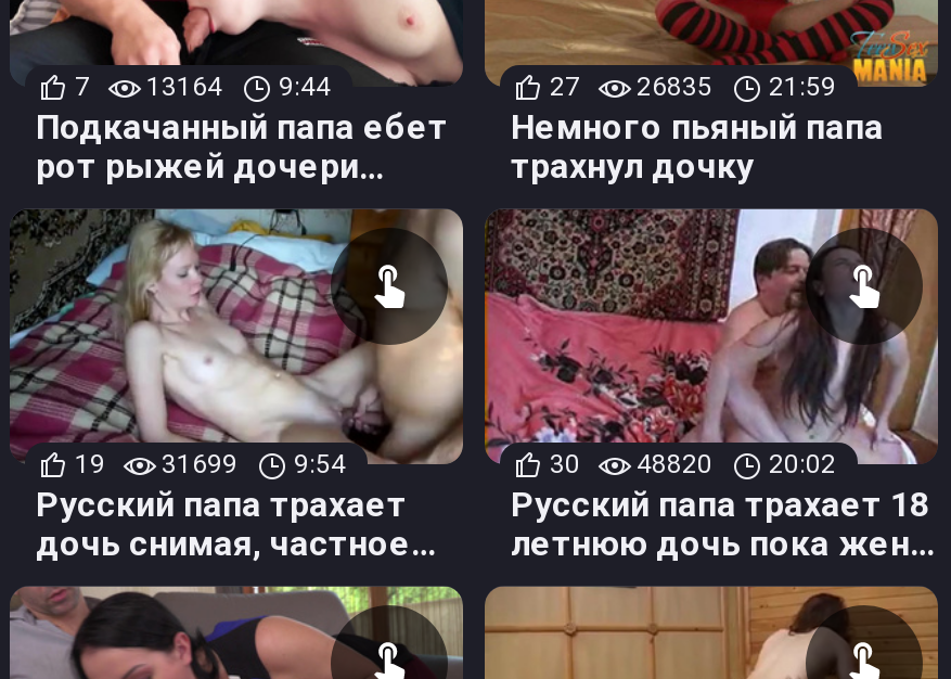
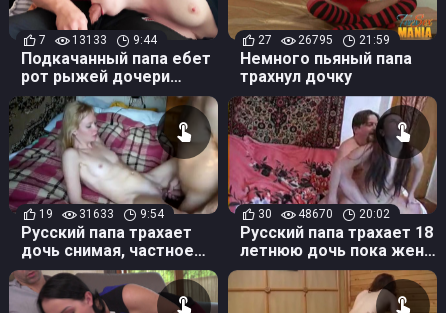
[75,72,331,102] 7 13164 9:44 -> [39,33,157,47] 7 13133 9:44
[550,72,836,102] 27 26835 21:59 -> [258,33,390,47] 27 26795 21:59
[75,449,346,479] 19 31699 9:54 -> [39,207,164,221] 19 31633 9:54
[550,449,836,479] 30 48820 20:02 -> [258,207,390,221] 30 48670 20:02

